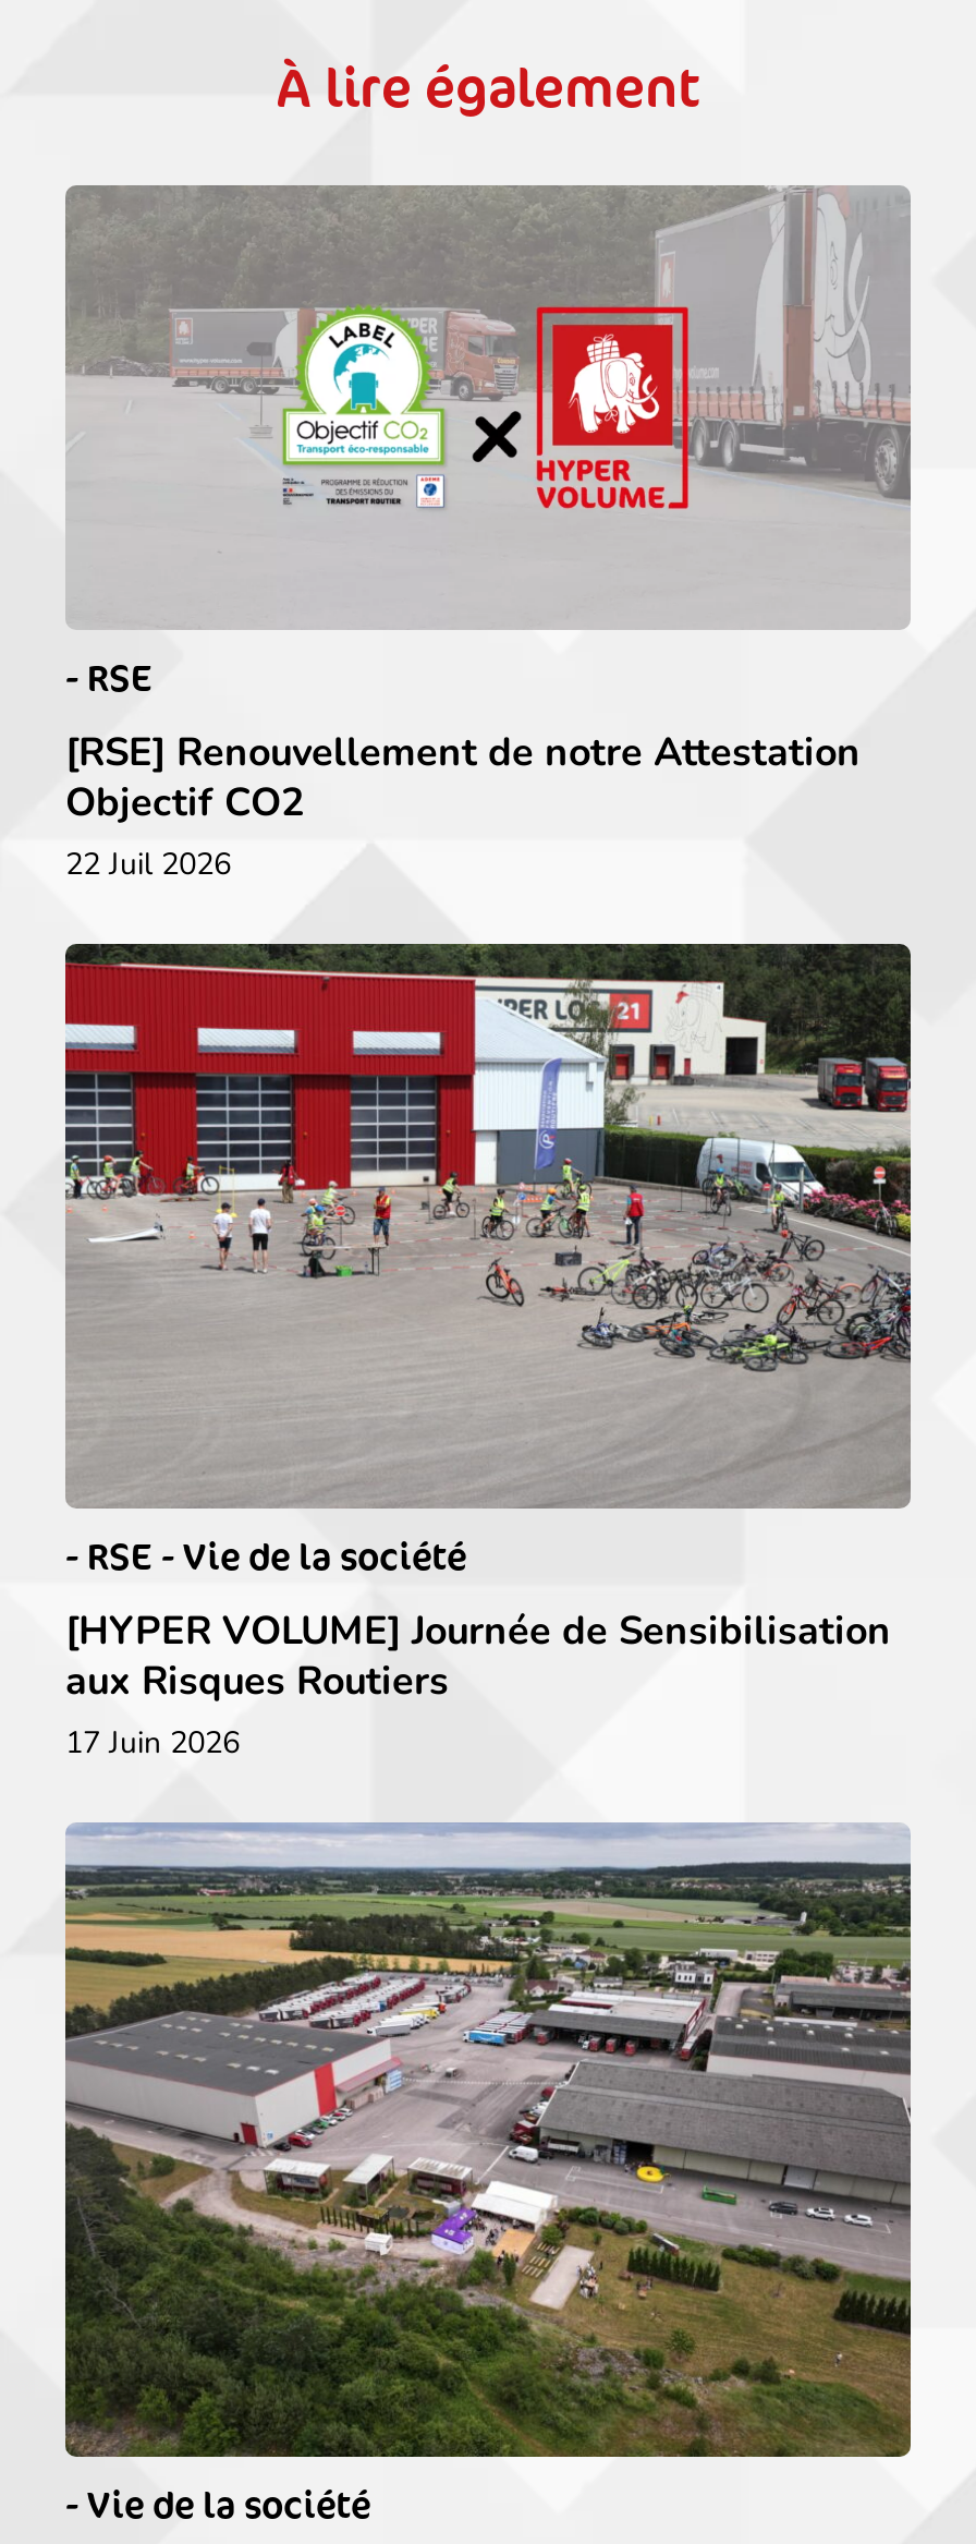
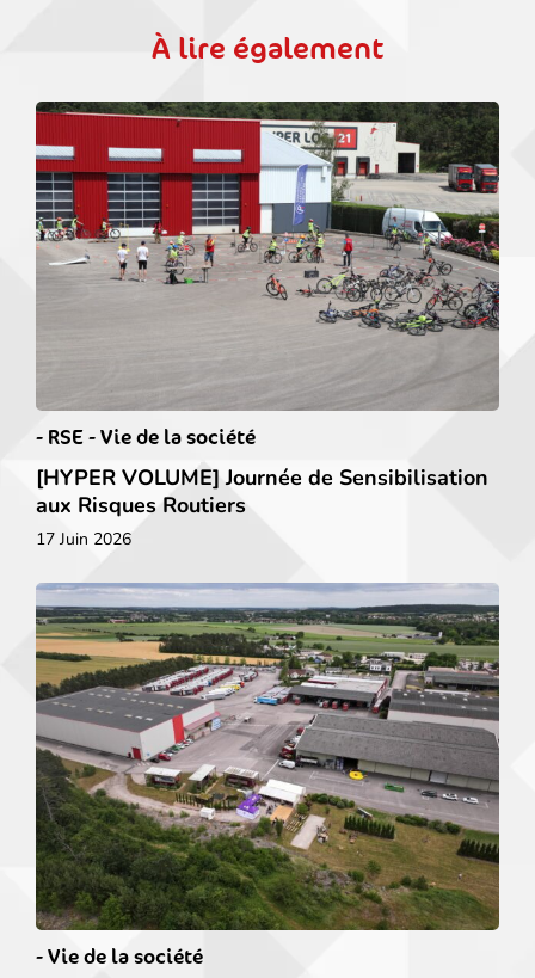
[65,185,911,882] [image] | - RSE | [RSE] Renouvellement de notre Attestation | Objectif CO2 | 22 Juil 2026 -> none

